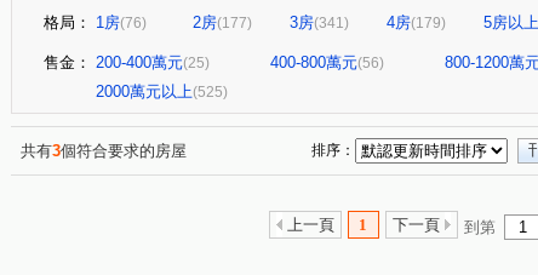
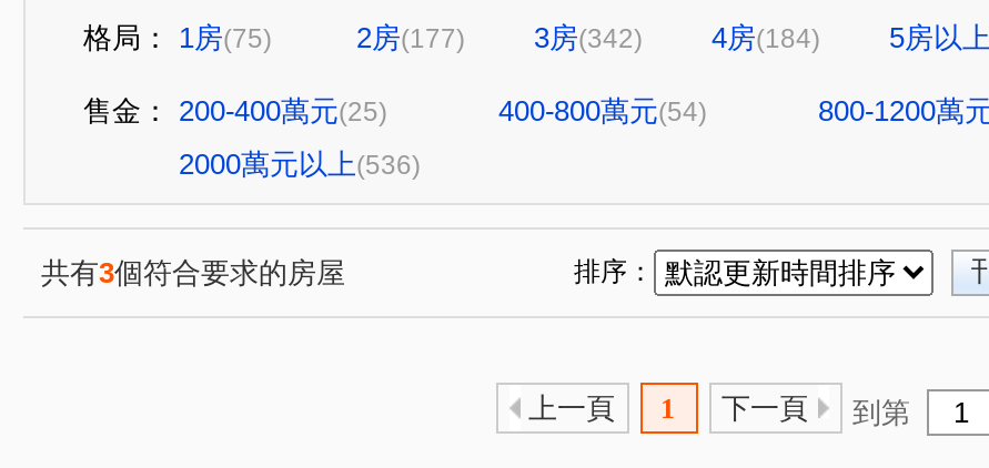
[44,13,147,31] 格局： 1房(76) -> [83,21,272,54] 格局： 1房(75)
[290,13,349,31] 3房(341) -> [534,21,643,54] 3房(342)
[387,13,446,31] 4房(179) -> [712,21,820,54] 4房(184)
[270,53,384,71] 400-800萬元(56) -> [498,94,707,128] 400-800萬元(54)
[96,82,228,101] 2000萬元以上(525) -> [179,147,421,181] 2000萬元以上(536)

